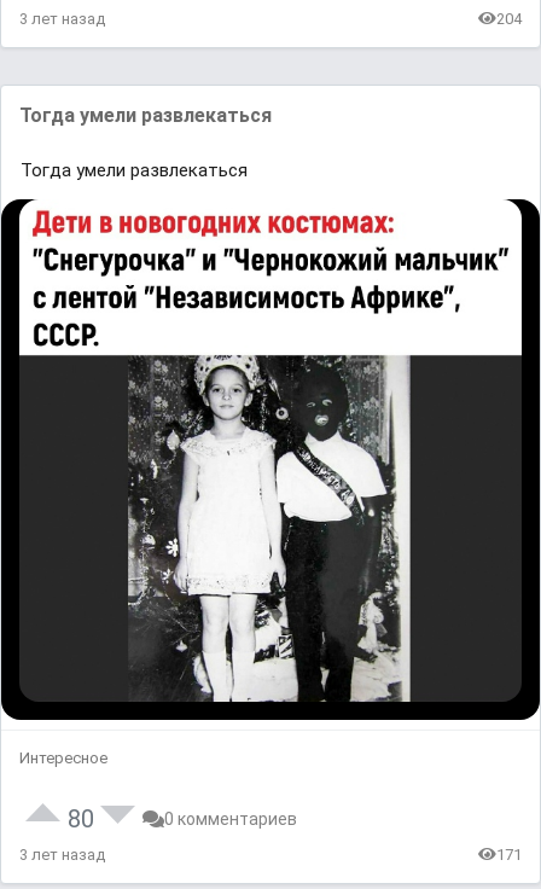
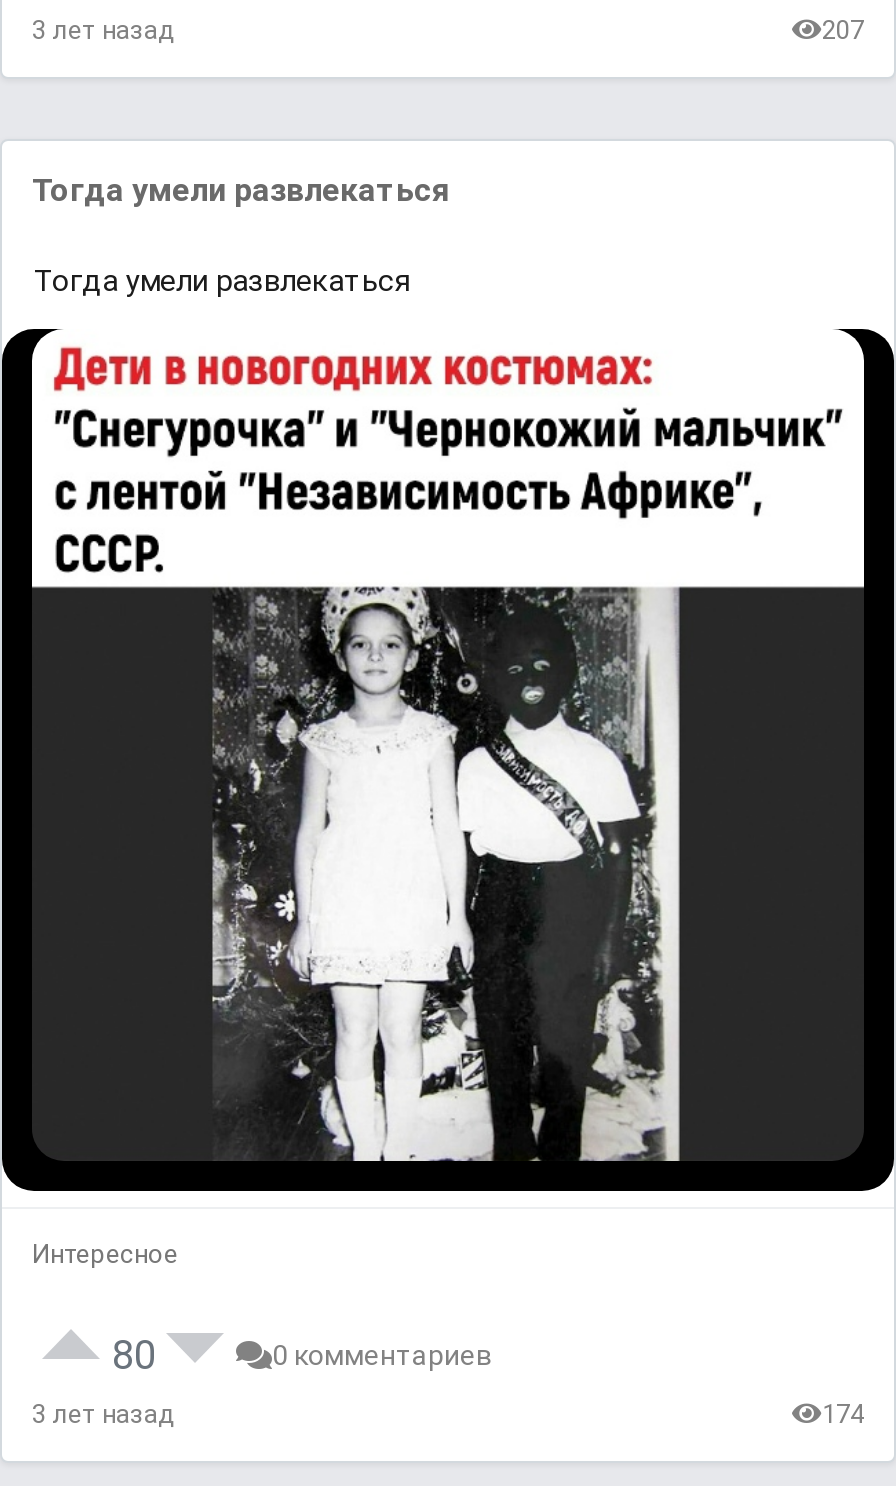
[496,9,522,27] 204 -> [822,14,864,44] 207
[496,845,522,863] 171 -> [822,1398,864,1428] 174

